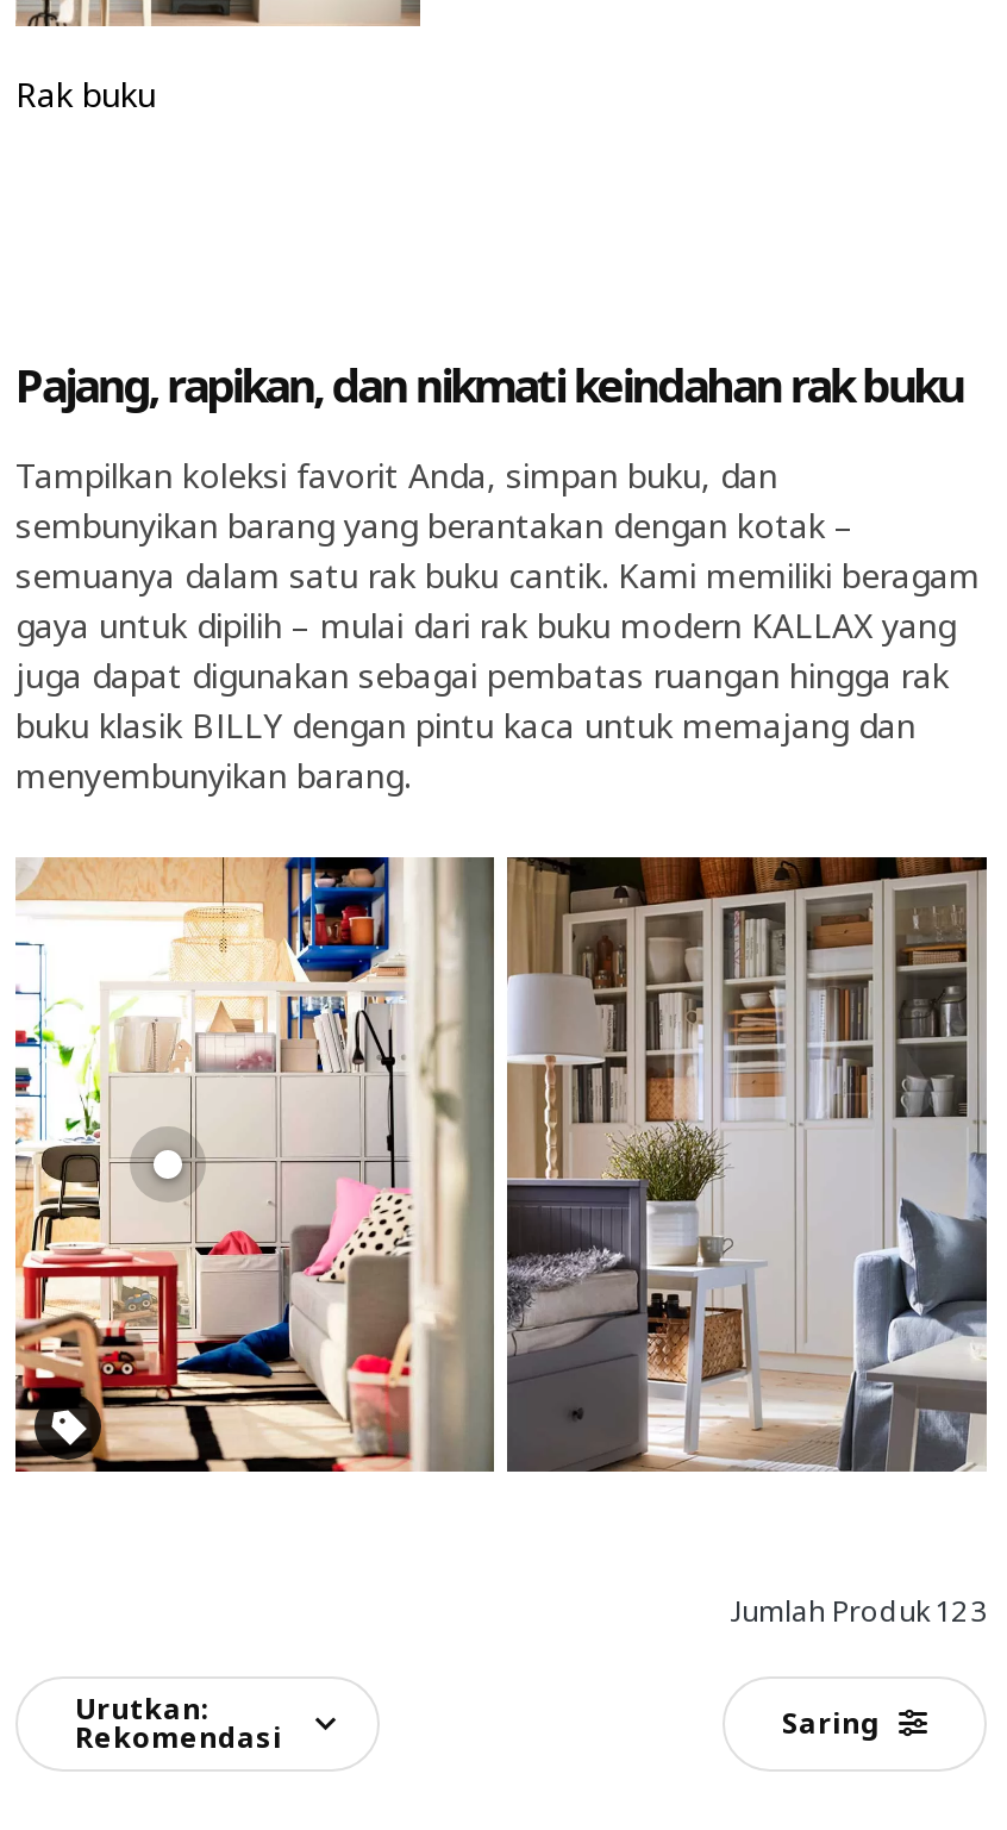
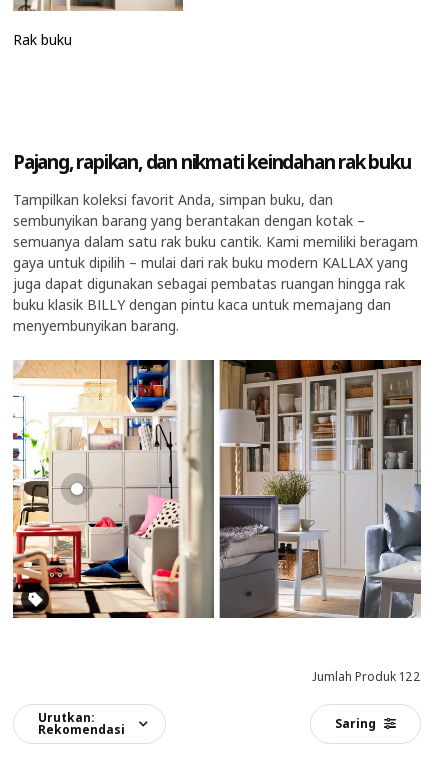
[730,1591,987,1632] Jumlah Produk 123 -> [312,668,421,685] Jumlah Produk 122

